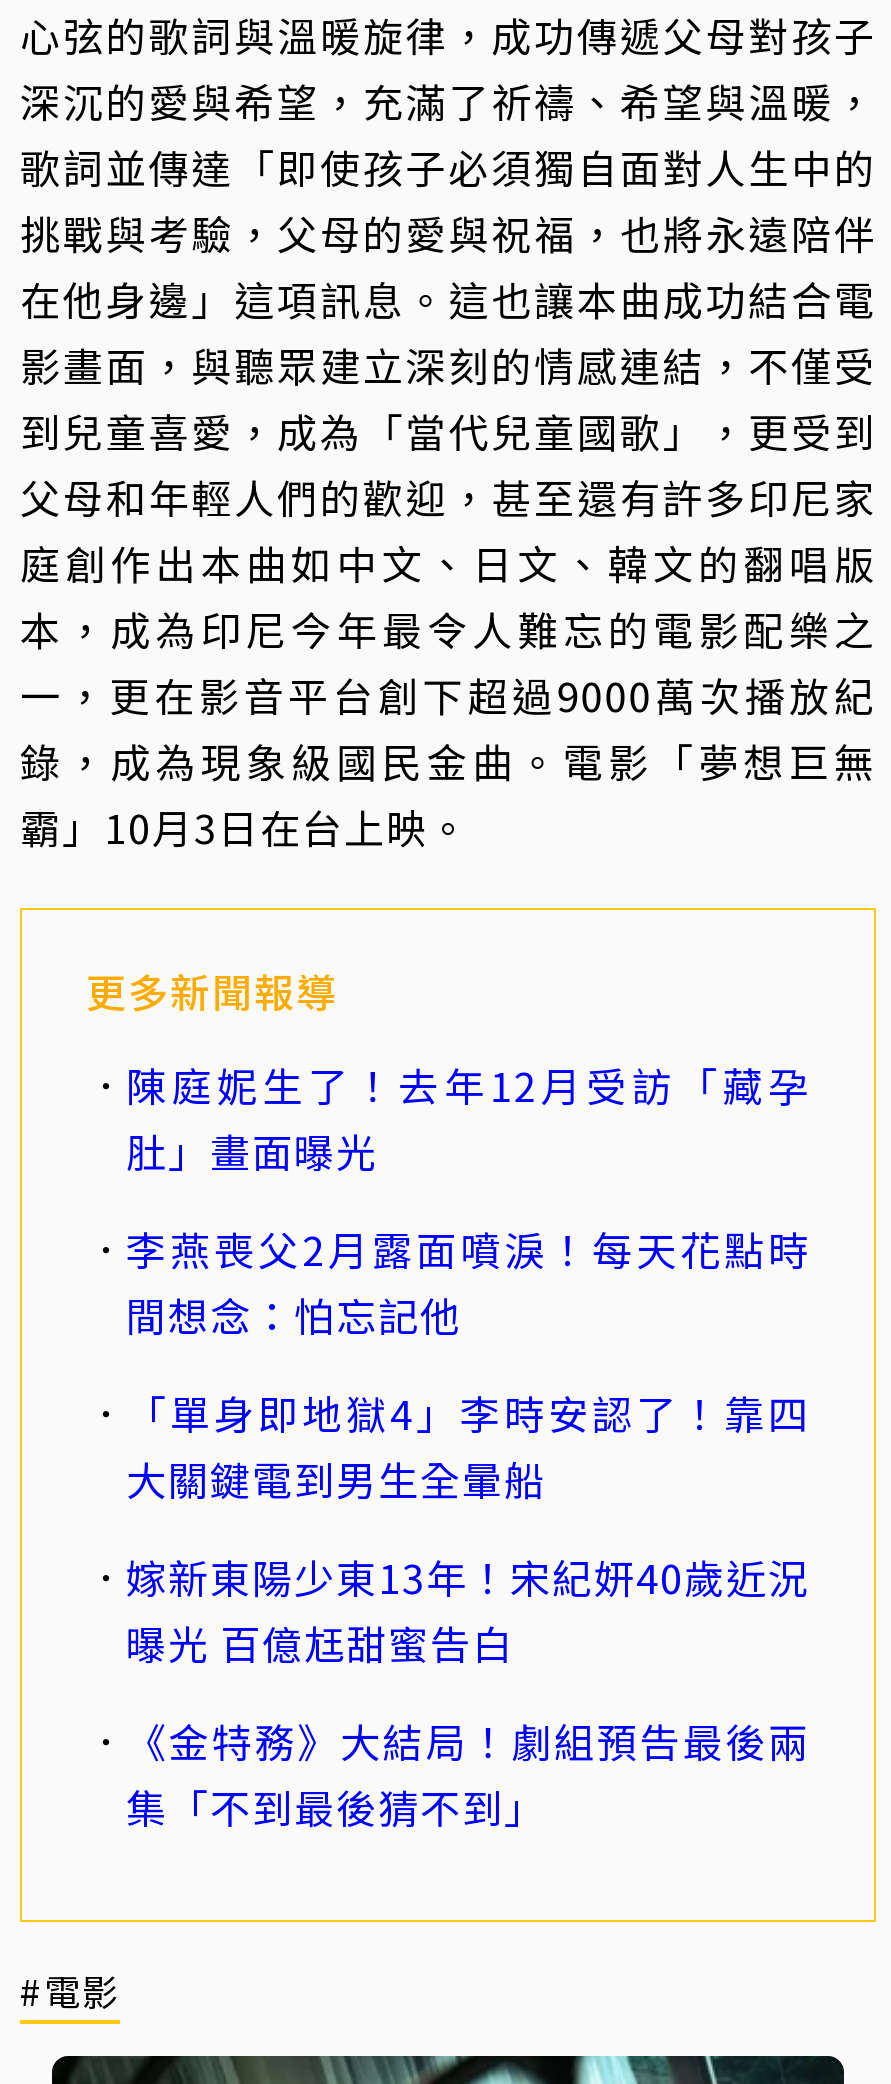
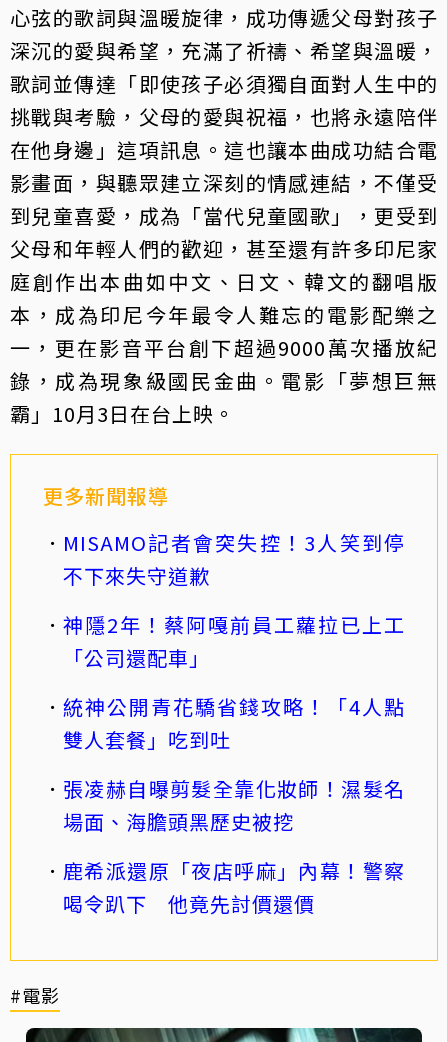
[126,1056,810,1180] 陳庭妮生了！去年12月受訪「藏孕 | 肚」畫面曝光 -> [63,528,405,590] MISAMO記者會突失控！3人笑到停 | 不下來失守道歉
[126,1220,810,1344] 李燕喪父2月露面噴淚！每天花點時 | 間想念：怕忘記他 -> [63,610,405,672] 神隱2年！蔡阿嘎前員工蘿拉已上工 | 「公司還配車」
[126,1384,810,1508] 「單身即地獄4」李時安認了！靠四 | 大關鍵電到男生全暈船 -> [63,692,405,754] 統神公開青花驕省錢攻略！「4人點 | 雙人套餐」吃到吐
[126,1548,810,1672] 嫁新東陽少東13年！宋紀妍40歲近況 | 曝光 百億尪甜蜜告白 -> [63,774,405,836] 張凌赫自曝剪髮全靠化妝師！濕髮名 | 場面、海膽頭黑歷史被挖
[126,1712,810,1836] 《金特務》大結局！劇組預告最後兩 | 集「不到最後猜不到」 -> [63,856,405,918] 鹿希派還原「夜店呼麻」內幕！警察 | 喝令趴下 他竟先討價還價

